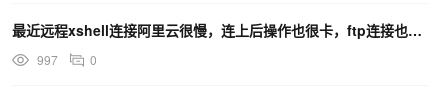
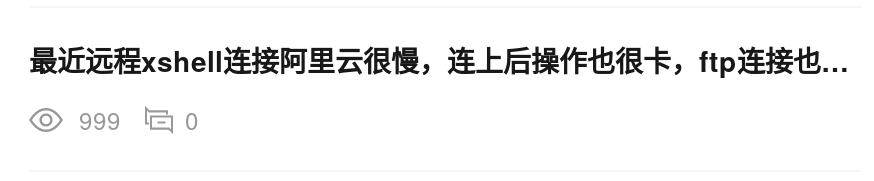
[37,51,97,68] 997 0 -> [79,102,199,136] 999 0

